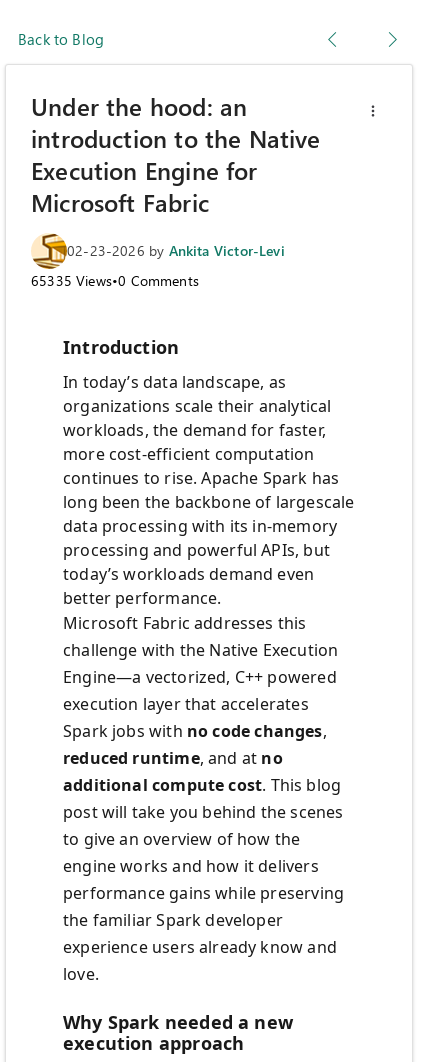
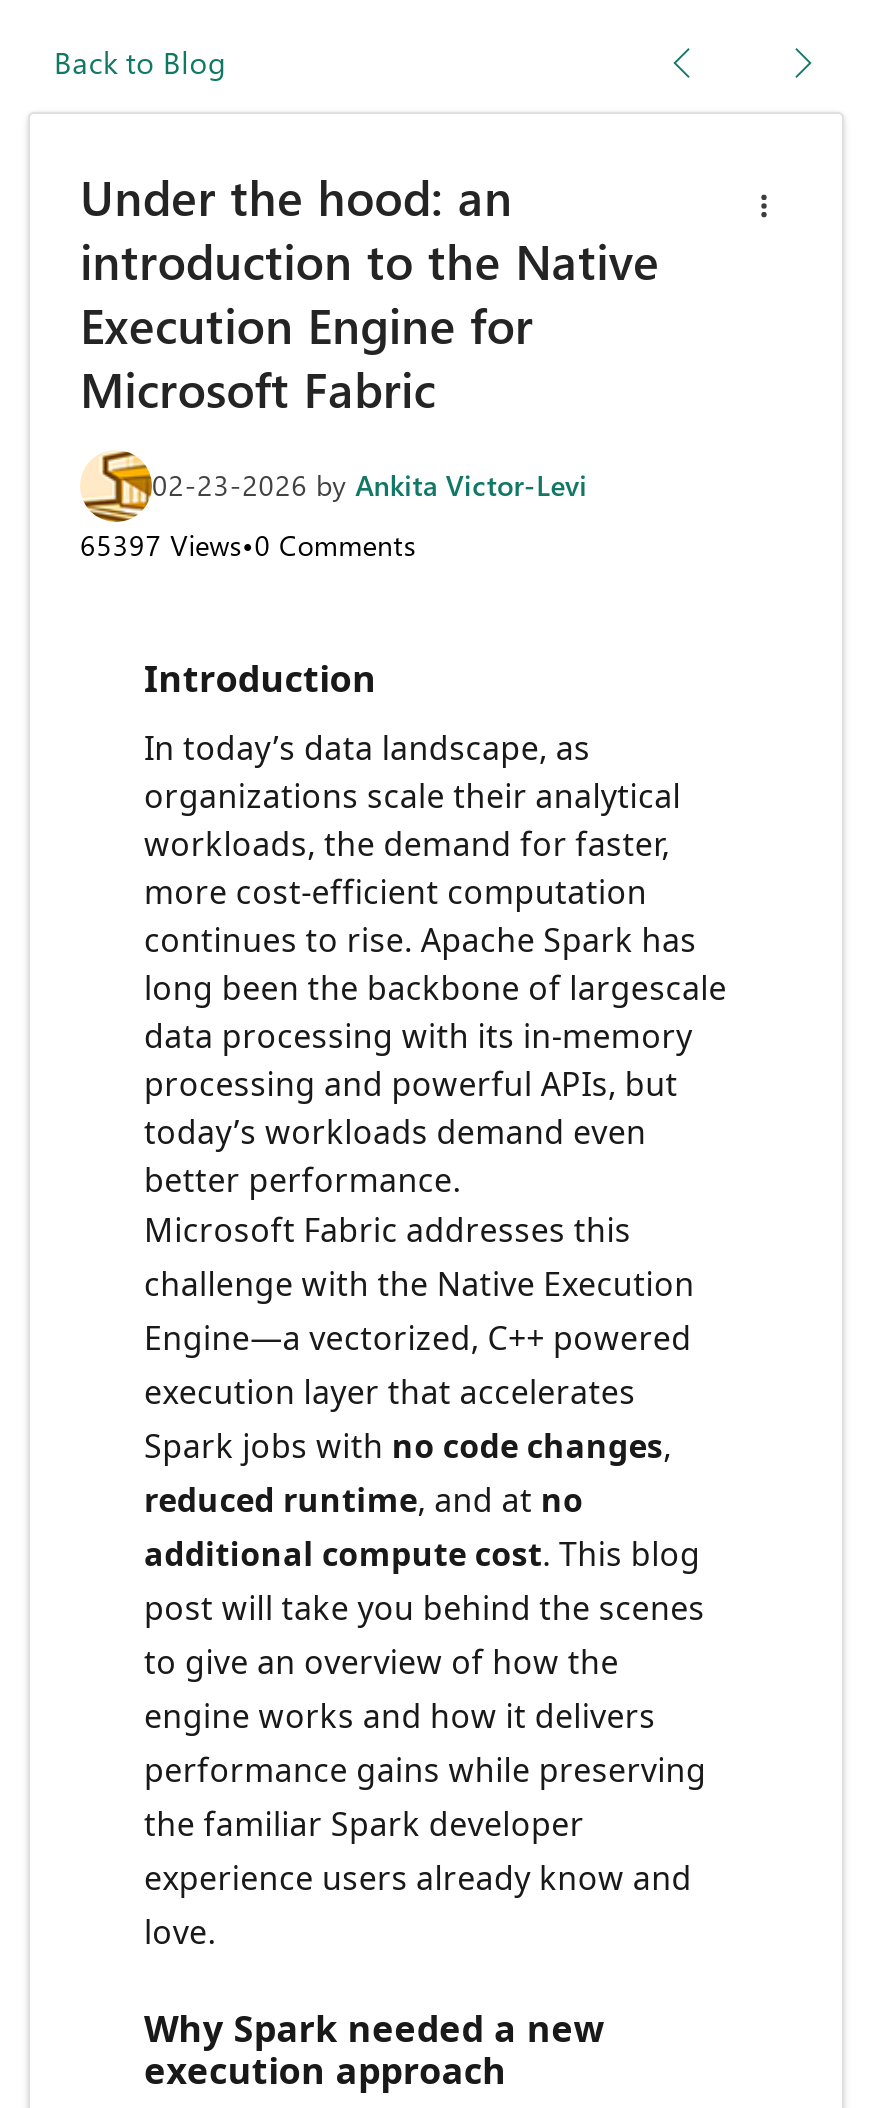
[31,271,199,290] 65335 Views•0 Comments -> [80,527,416,565] 65397 Views•0 Comments

